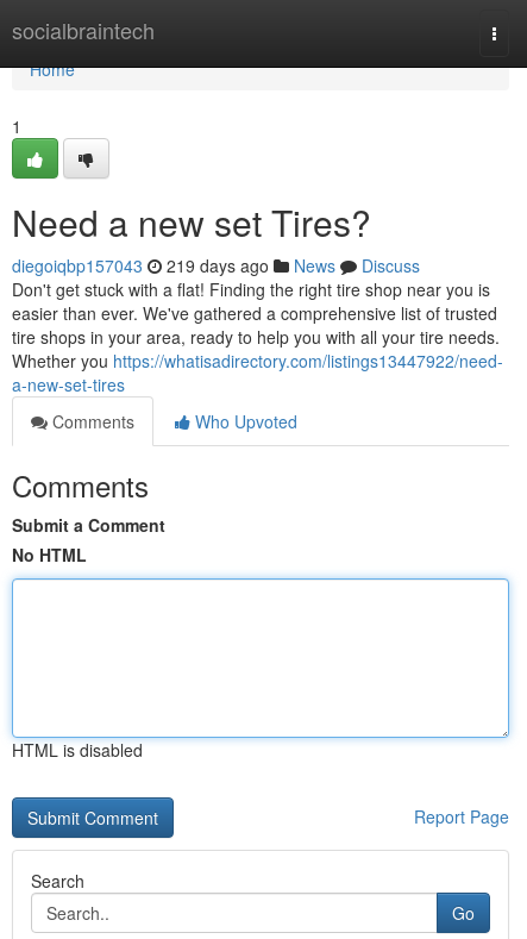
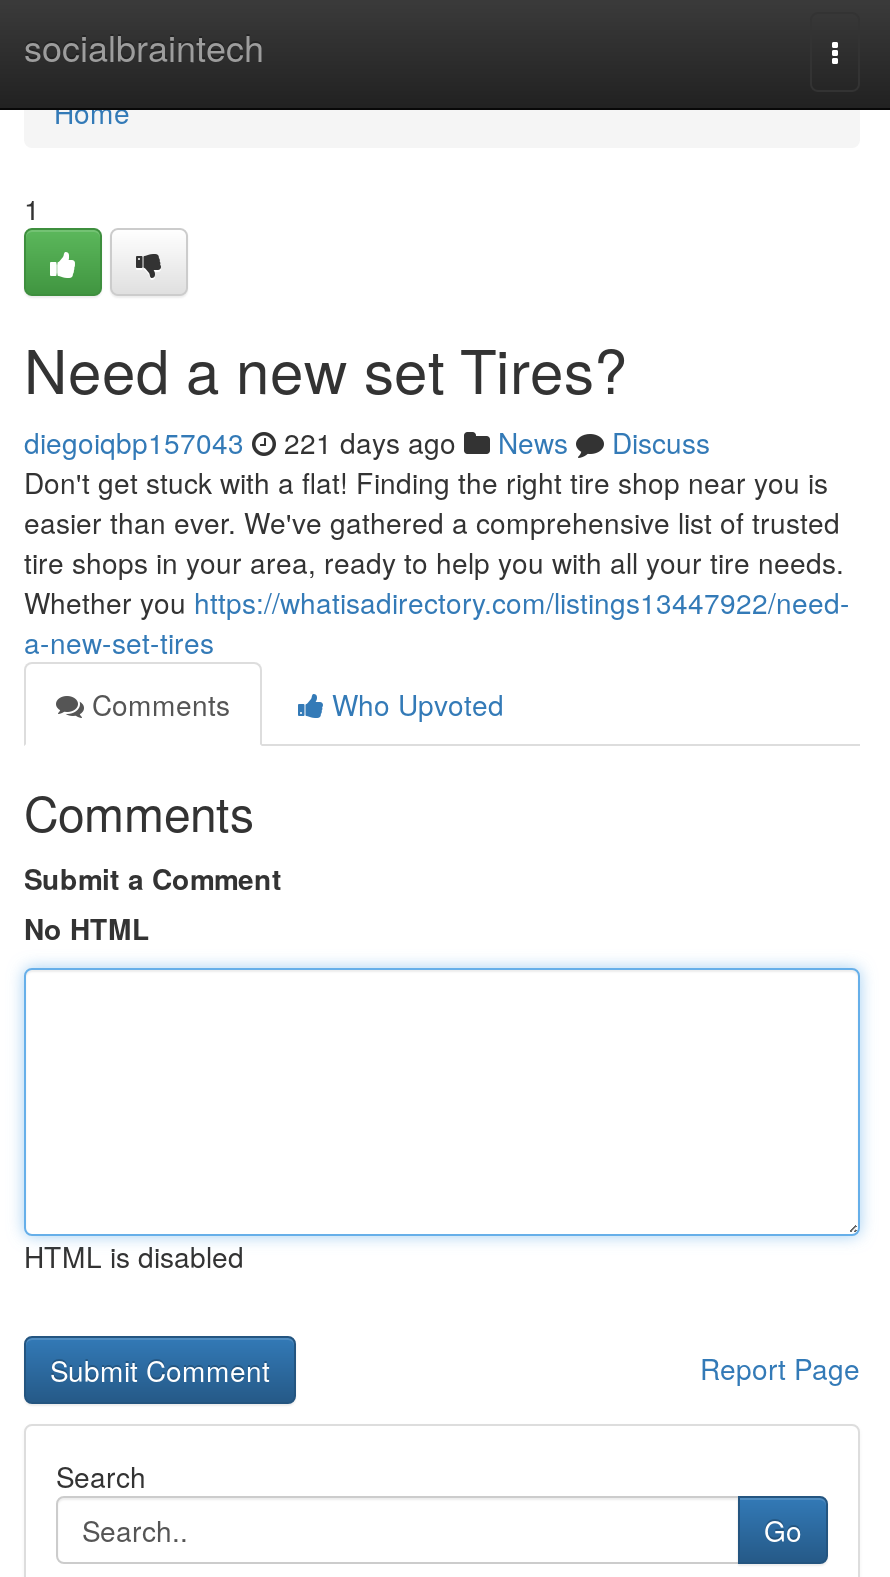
[12,253,420,277] diegoiqbp157043 219 days ago News Discuss -> [24,422,710,462] diegoiqbp157043 221 days ago News Discuss

